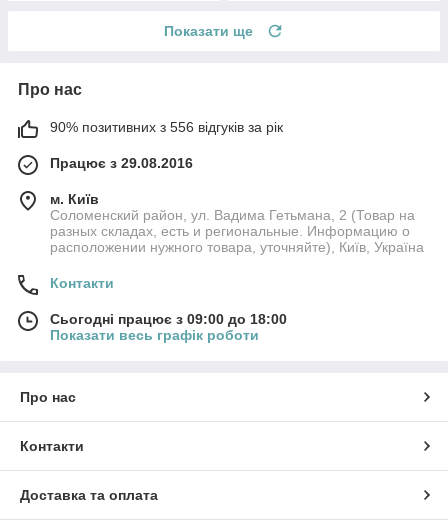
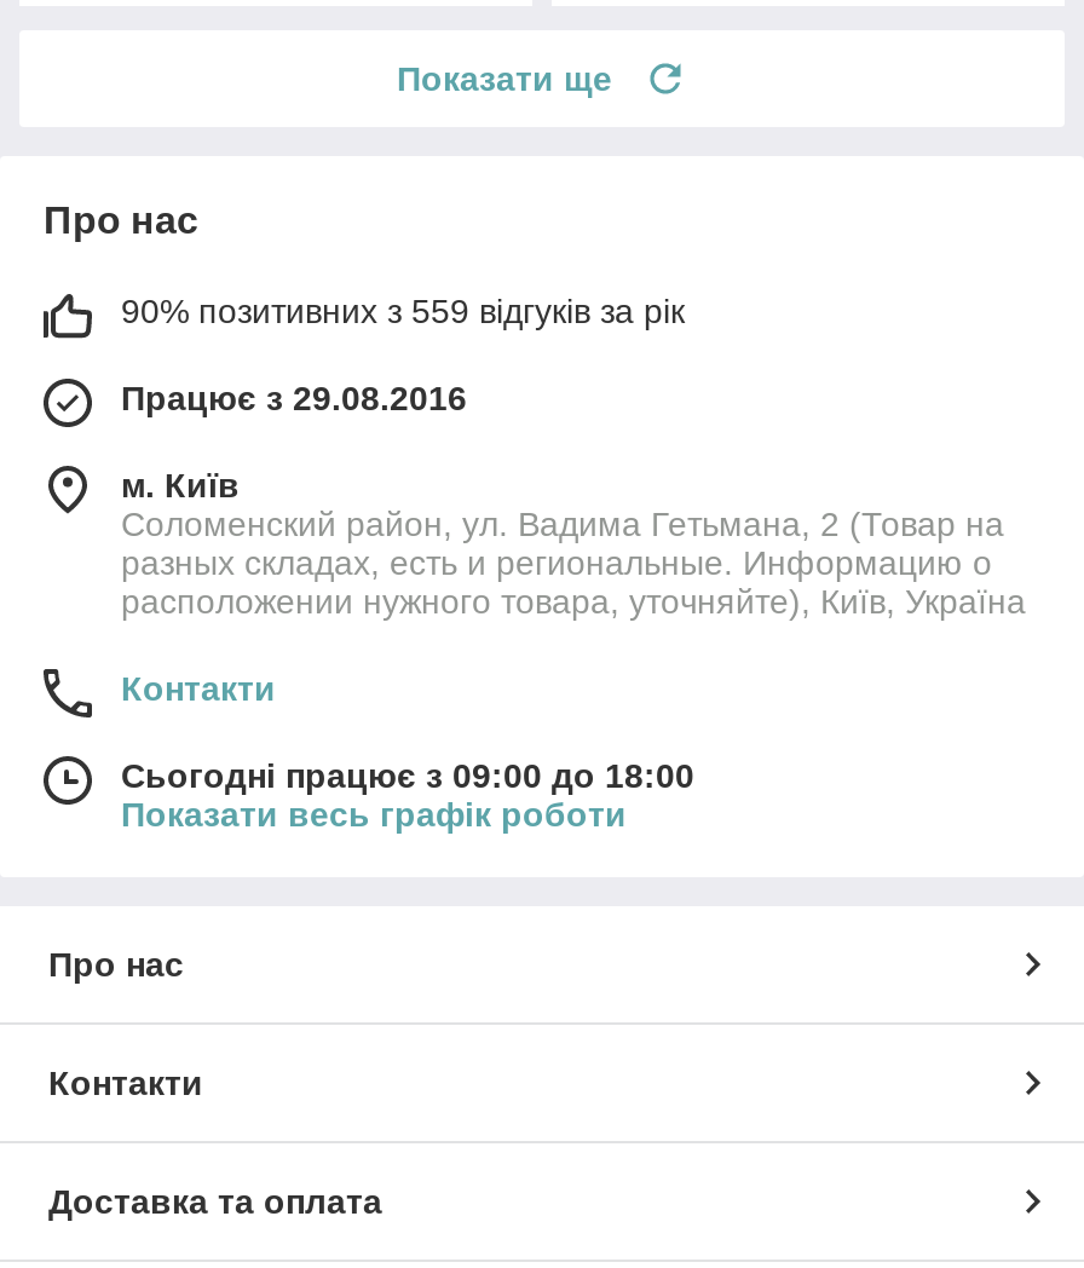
[50,119,283,135] 90% позитивних з 556 відгуків за рік -> [121,291,685,330] 90% позитивних з 559 відгуків за рік

